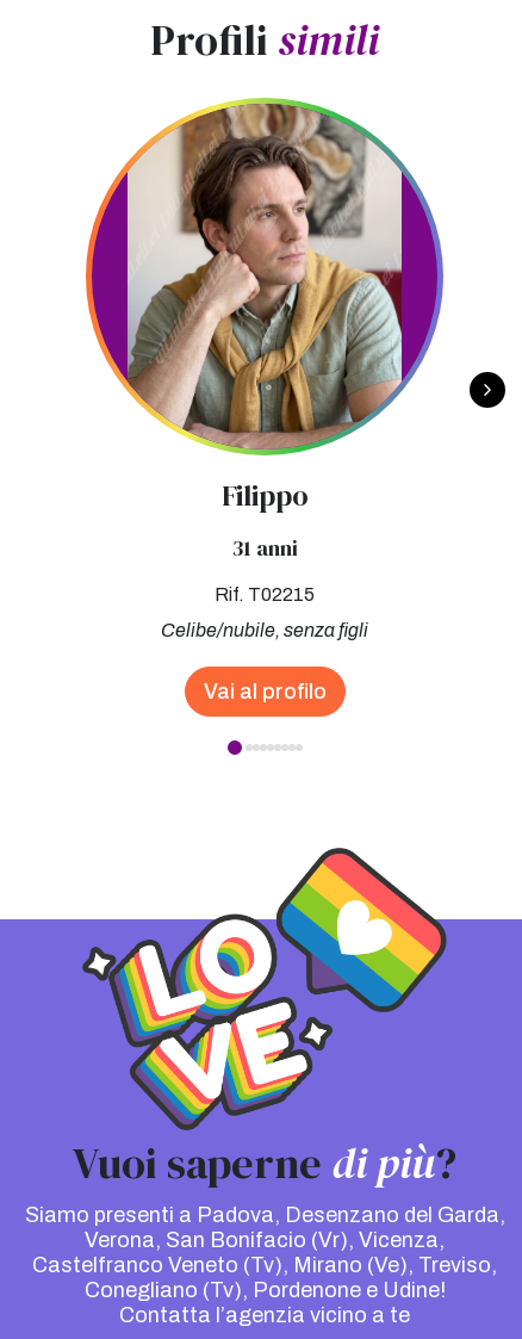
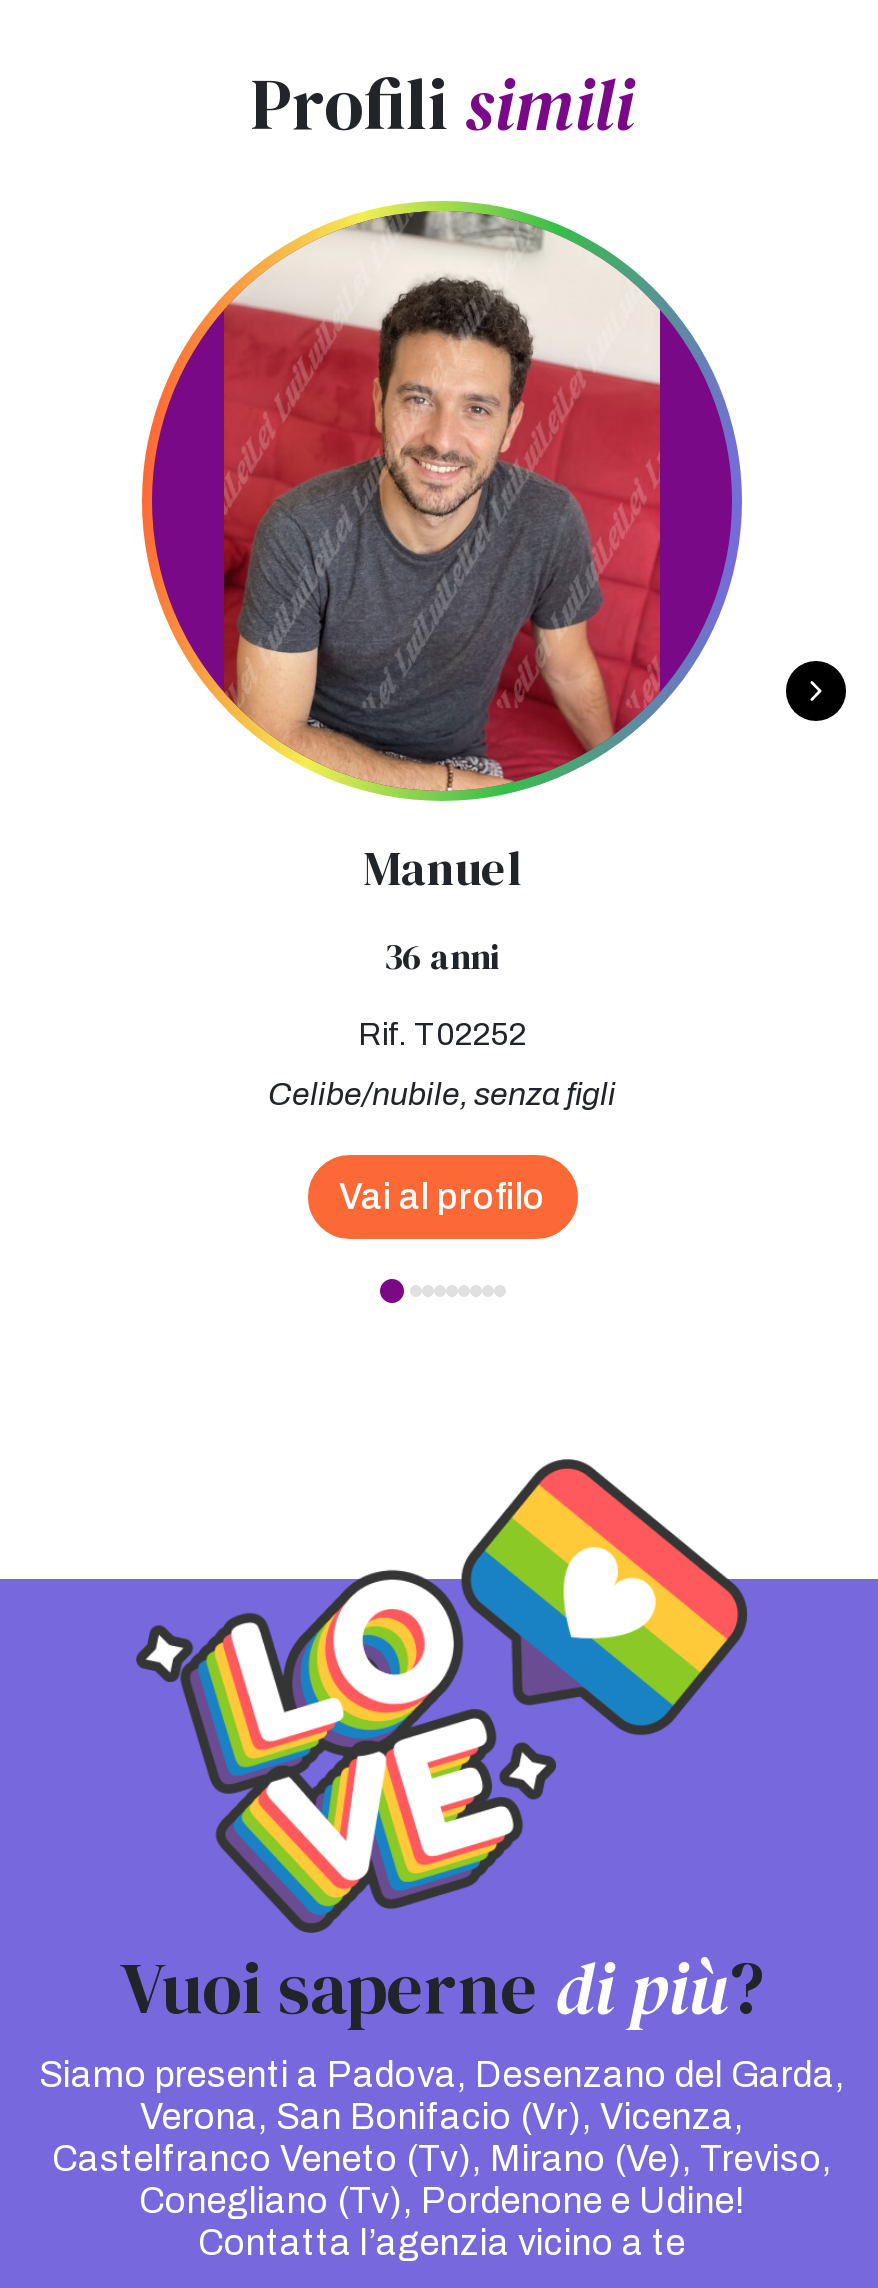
[126,103,403,515] [image] | Filippo -> [212,209,674,901] [image] | Manuel
[232,533,297,563] 31 anni -> [384,931,500,981] 36 anni
[215,584,315,605] Rif. T02215 -> [358,1017,526,1051] Rif. T02252

